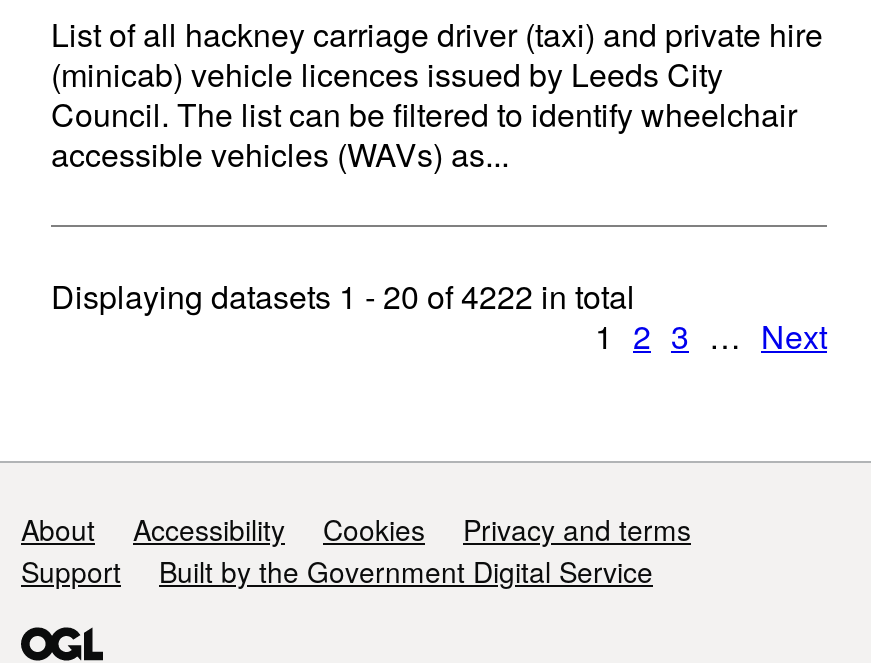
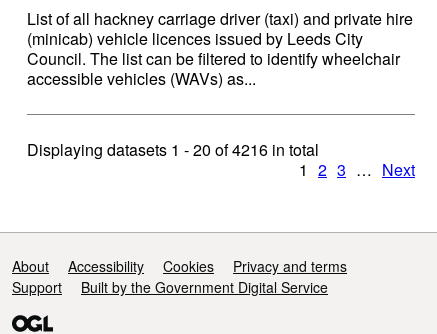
[51,273,635,319] Displaying datasets 1 - 20 of 4222 in total -> [27,138,319,161] Displaying datasets 1 - 20 of 4216 in total

